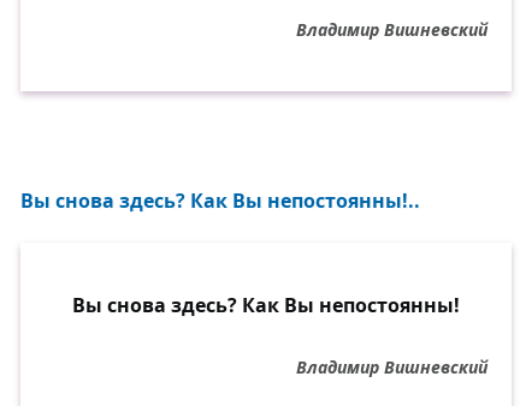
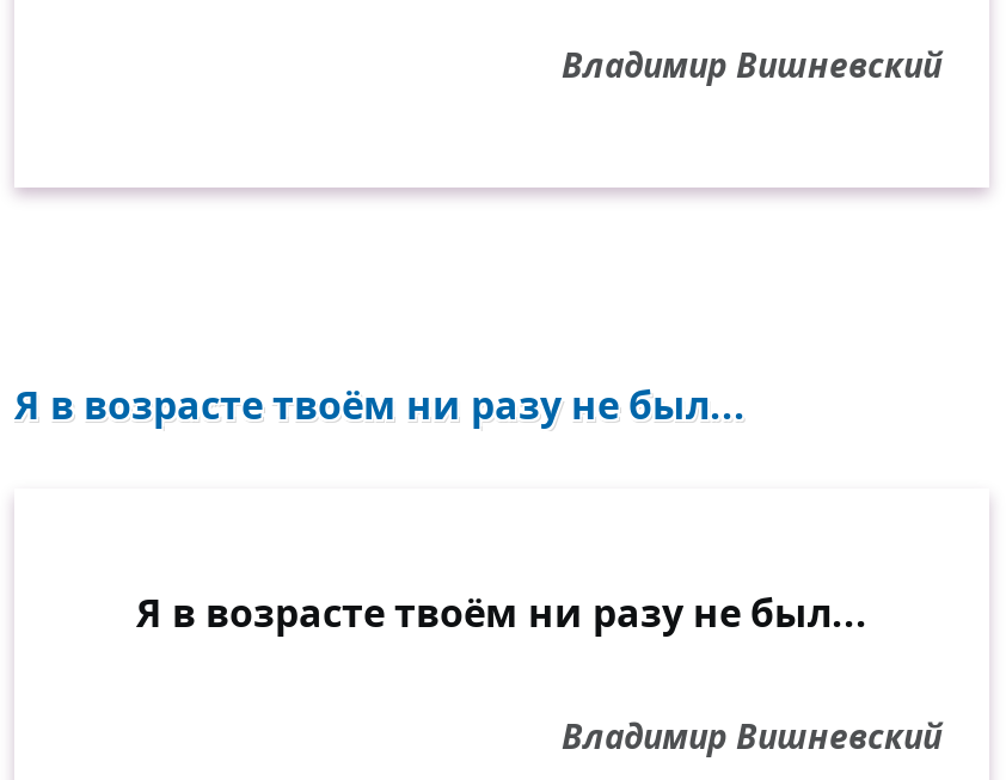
[20,187,420,214] Вы снова здесь? Как Вы непостоянны!.. -> [14,379,746,431] Я в возрасте твоём ни разу не был...
[72,292,460,318] Вы снова здесь? Как Вы непостоянны! -> [136,586,867,639] Я в возрасте твоём ни разу не был...

